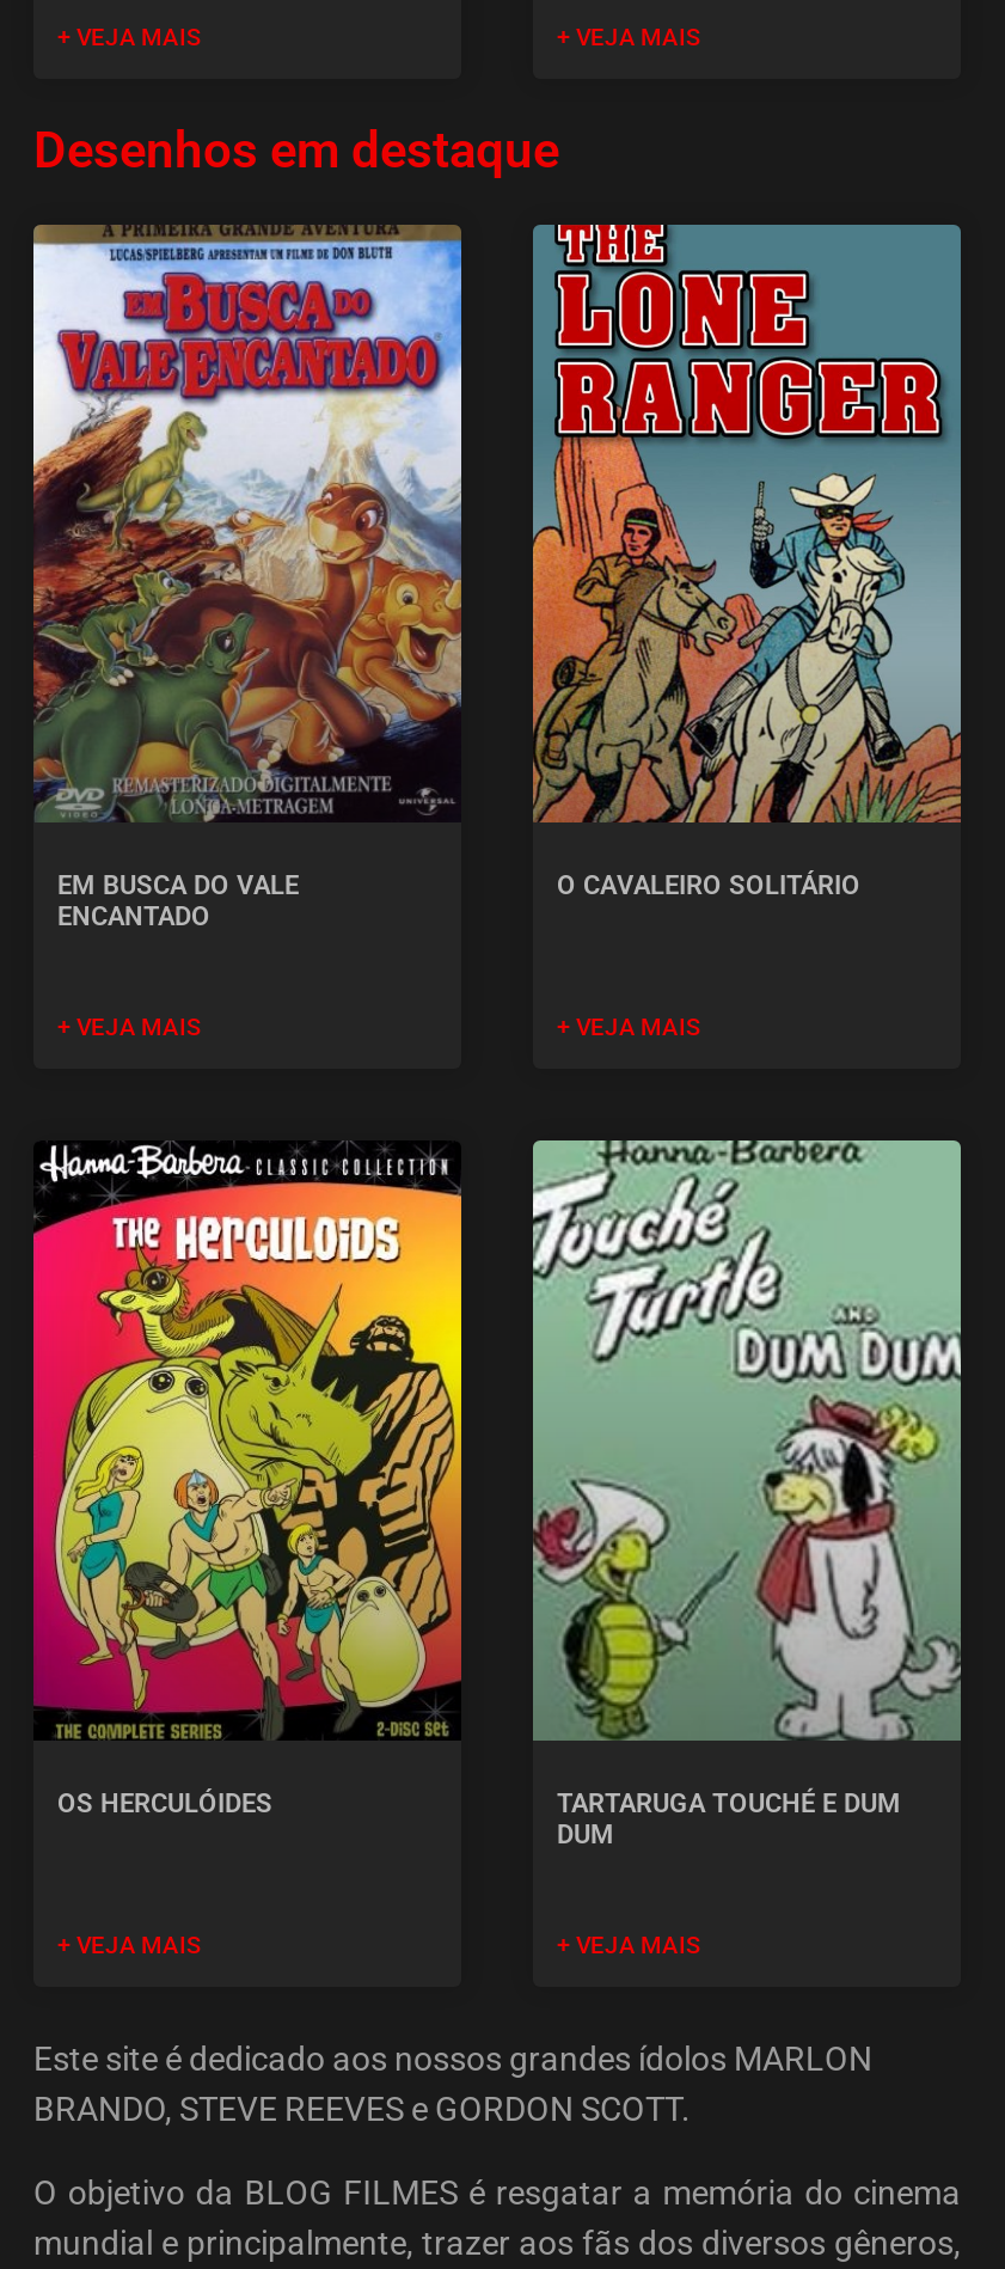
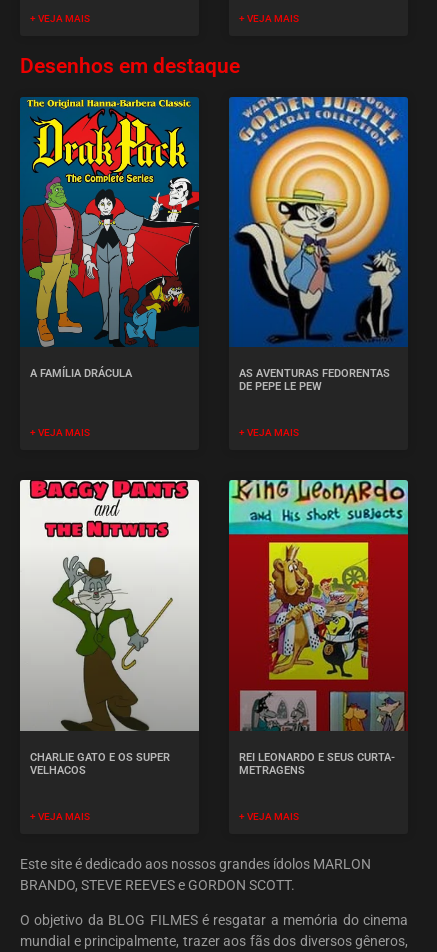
[31,222,464,933] [image] | EM BUSCA DO VALE | ENCANTADO -> [20,97,200,380] [image] | A FAMÍLIA DRÁCULA
[531,222,963,902] [image] | O CAVALEIRO SOLITÁRIO -> [228,96,409,393] [image] | AS AVENTURAS FEDORENTAS | DE PEPE LE PEW
[31,1140,464,1819] [image] | OS HERCULÓIDES -> [19,479,200,777] [image] | CHARLIE GATO E OS SUPER | VELHACOS
[531,1140,963,1850] [image] | TARTARUGA TOUCHÉ E DUM | DUM -> [228,480,409,777] [image] | REI LEONARDO E SEUS CURTA- | METRAGENS

